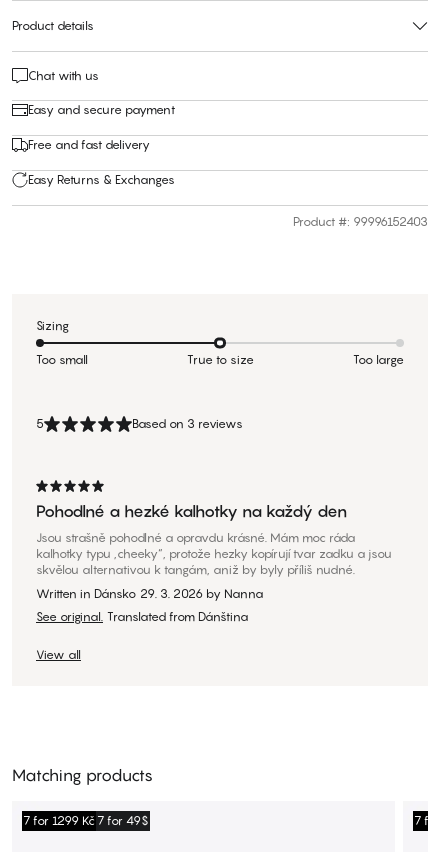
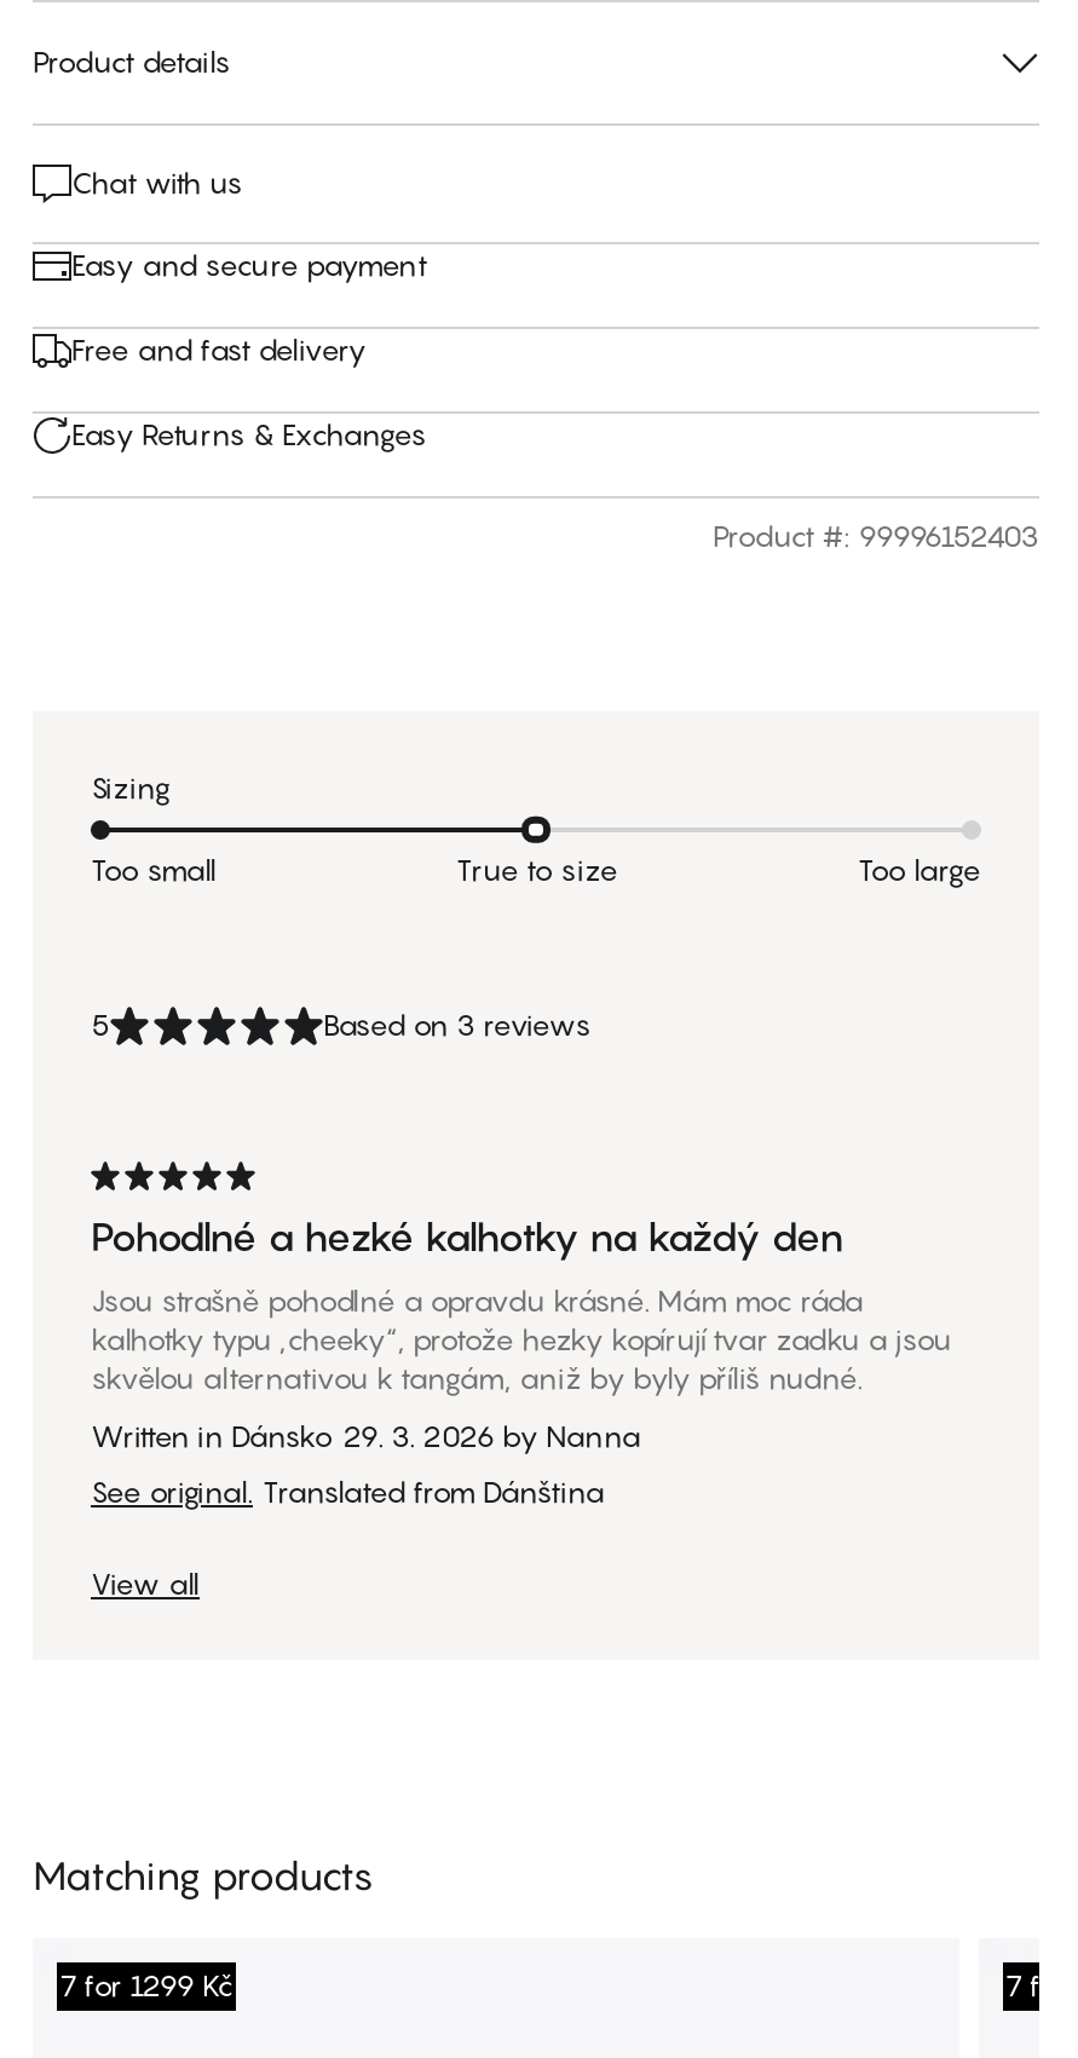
[23,813,149,828] 7 for 1299 Kč 7 for 49$ -> [59,1968,234,2004] 7 for 1299 Kč

